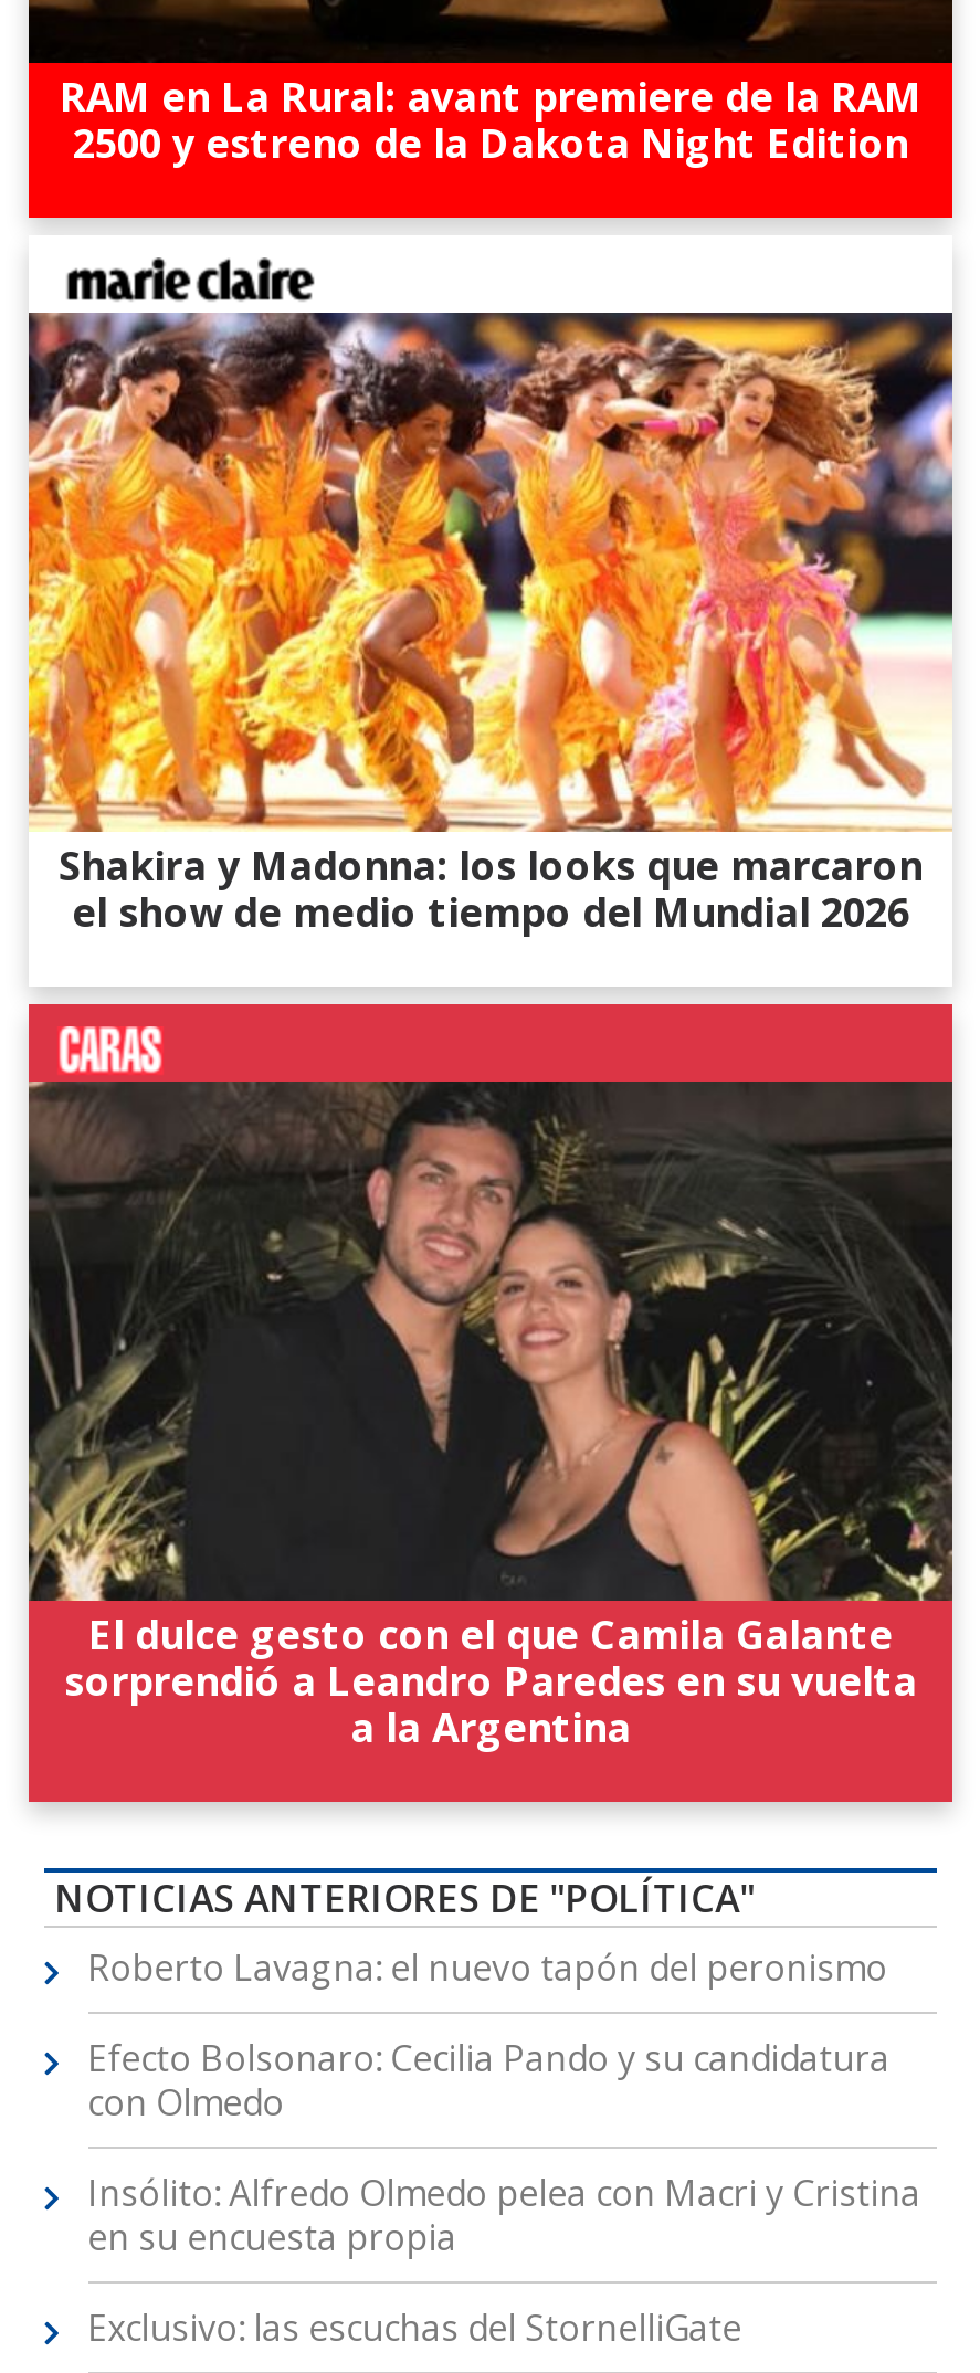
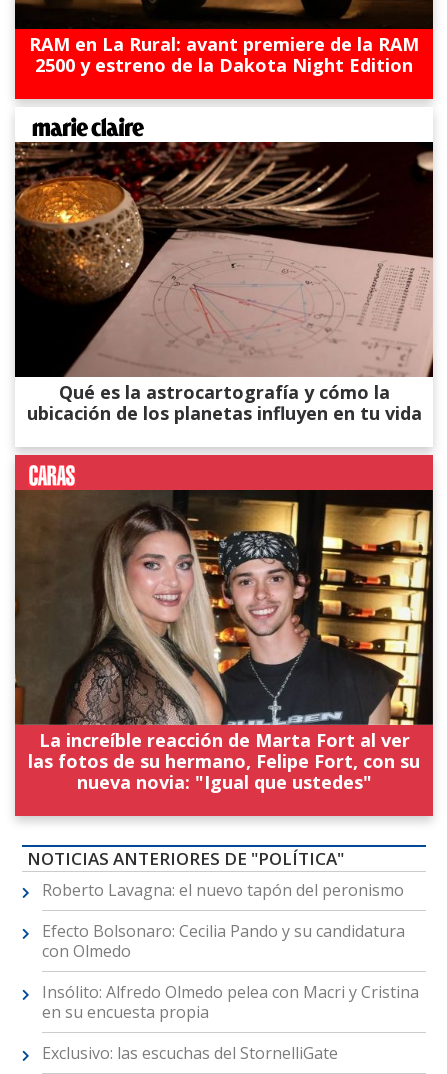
[27,298,955,938] [image] | Shakira y Madonna: los looks que marcaron | el show de medio tiempo del Mundial 2026 -> [14,135,434,425] [image] | Qué es la astrocartografía y cómo la | ubicación de los planetas influyen en tu vida
[29,1080,952,1754] [image] | El dulce gesto con el que Camila Galante | sorprendió a Leandro Paredes en su vuelta | a la Argentina -> [15,489,432,794] [image] | La increíble reacción de Marta Fort al ver | las fotos de su hermano, Felipe Fort, con su | nueva novia: "Igual que ustedes"

